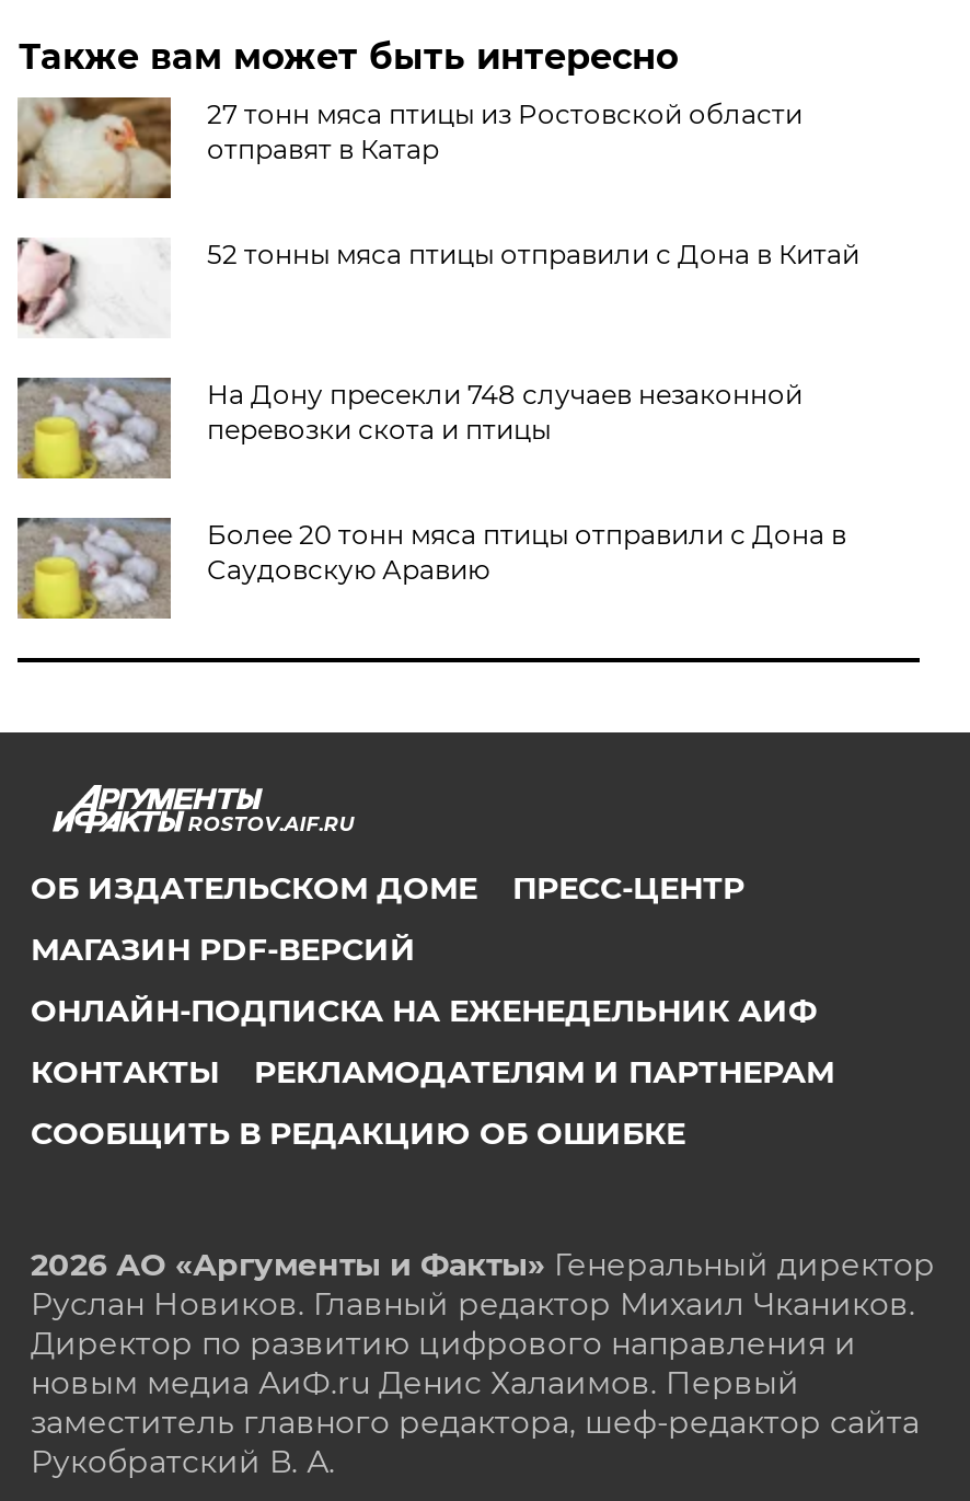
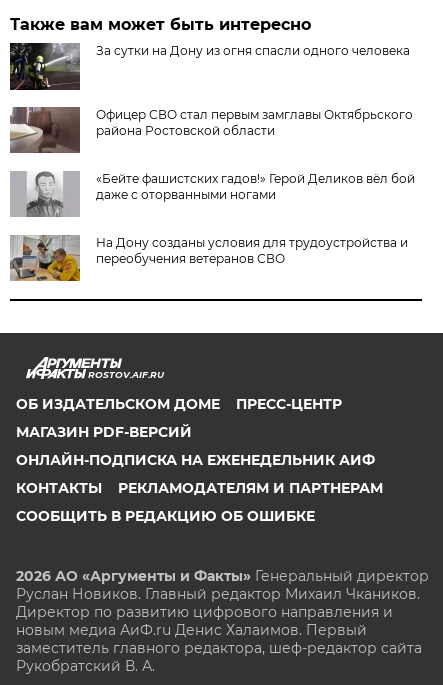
[15,95,802,200] [image] | 27 тонн мяса птицы из Ростовской области | отправят в Катар -> [9,42,410,91] [image] | За сутки на Дону из огня спасли одного человека
[15,238,859,338] [image] | 52 тонны мяса птицы отправили с Дона в Китай -> [9,106,413,154] [image] | Офицер СВО стал первым замглавы Октябрьского | района Ростовской области
[15,376,802,481] [image] | На Дону пресекли 748 случаев незаконной | перевозки скота и птицы -> [10,171,415,218] [image] | «Бейте фашистских гадов!» Герой Деликов вёл бой | даже с оторванными ногами
[15,518,846,621] [image] | Более 20 тонн мяса птицы отправили с Дона в | Саудовскую Аравию -> [10,235,408,282] [image] | На Дону созданы условия для трудоустройства и | переобучения ветеранов СВО

